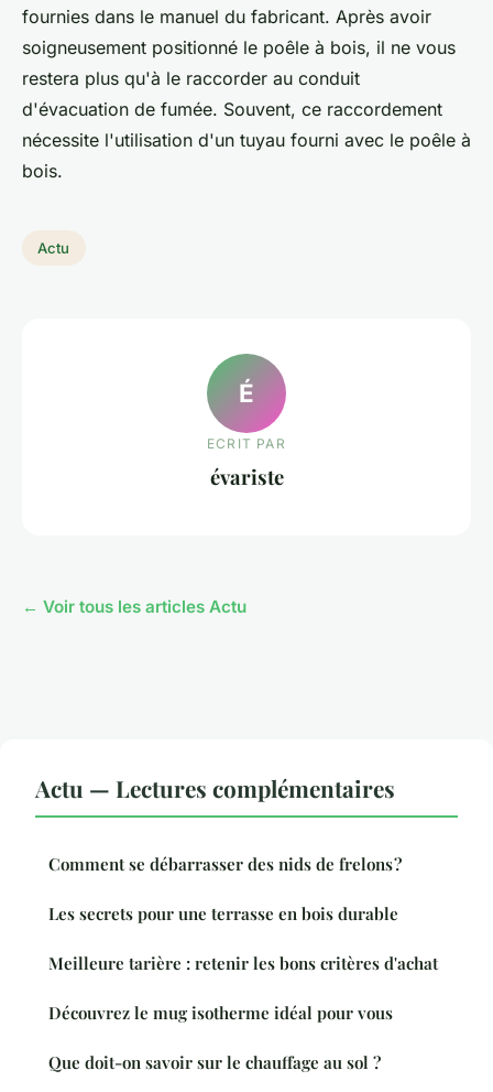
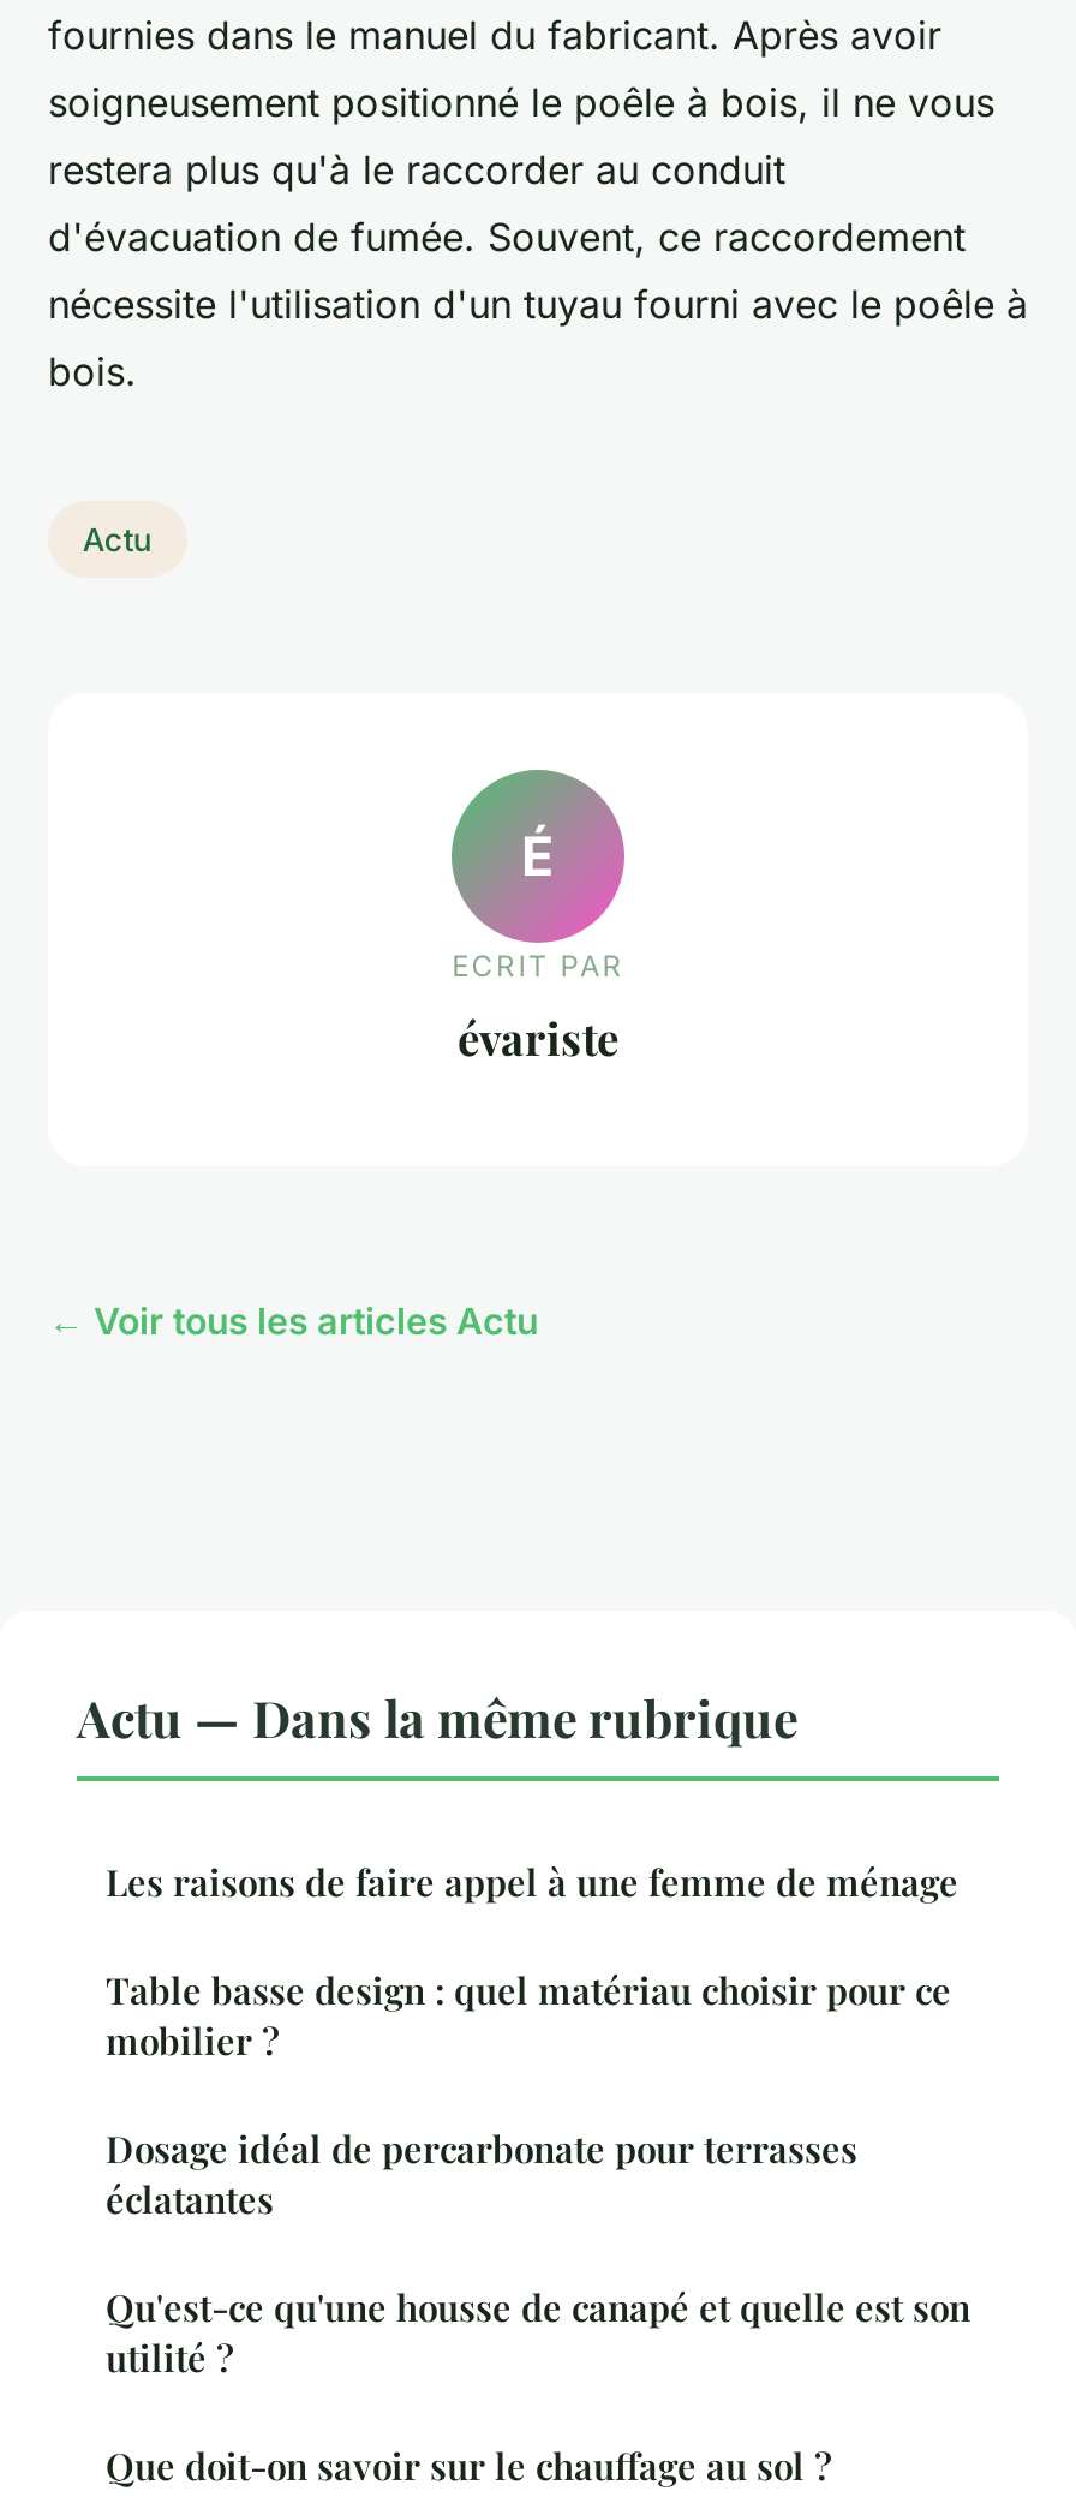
[35,772,395,803] Actu — Lectures complémentaires -> [77,1683,797,1750] Actu — Dans la même rubrique
[48,853,402,875] Comment se débarrasser des nids de frelons ? -> [106,1858,958,1906] Les raisons de faire appel à une femme de ménage
[48,902,398,925] Les secrets pour une terrasse en bois durable -> [106,1966,951,2065] Table basse design : quel matériau choisir pour ce | mobilier ?
[48,952,438,974] Meilleure tarière : retenir les bons critères d'achat -> [106,2125,857,2223] Dosage idéal de percarbonate pour terrasses | éclatantes
[48,1002,393,1024] Découvrez le mug isotherme idéal pour vous -> [106,2283,970,2382] Qu'est-ce qu'une housse de canapé et quelle est son | utilité ?

